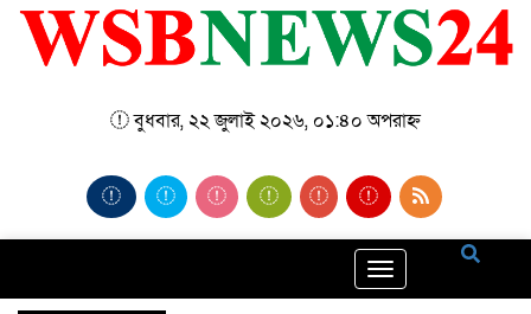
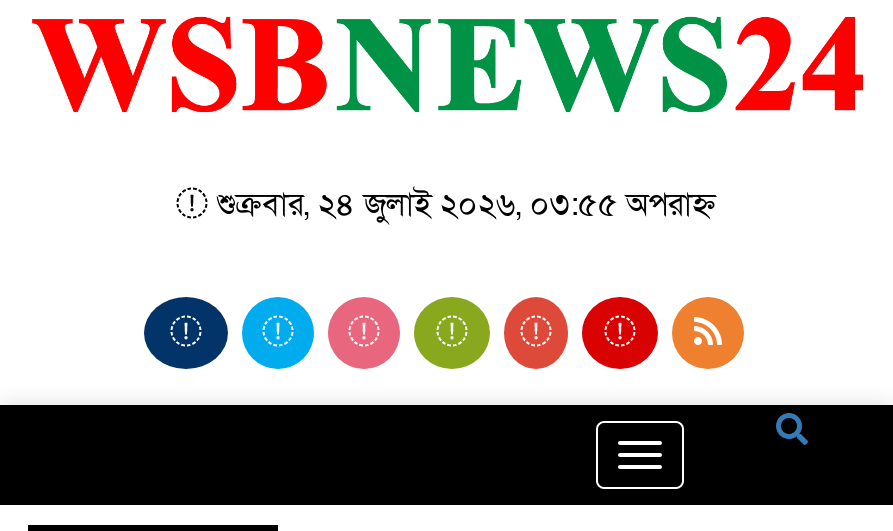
[129,107,421,134] বুধবার, ২২ জুলাই ২০২৬, ০১:৪০ অপরাহ্ন -> [208,182,716,226] শুক্রবার, ২৪ জুলাই ২০২৬, ০৩:৫৫ অপরাহ্ন

